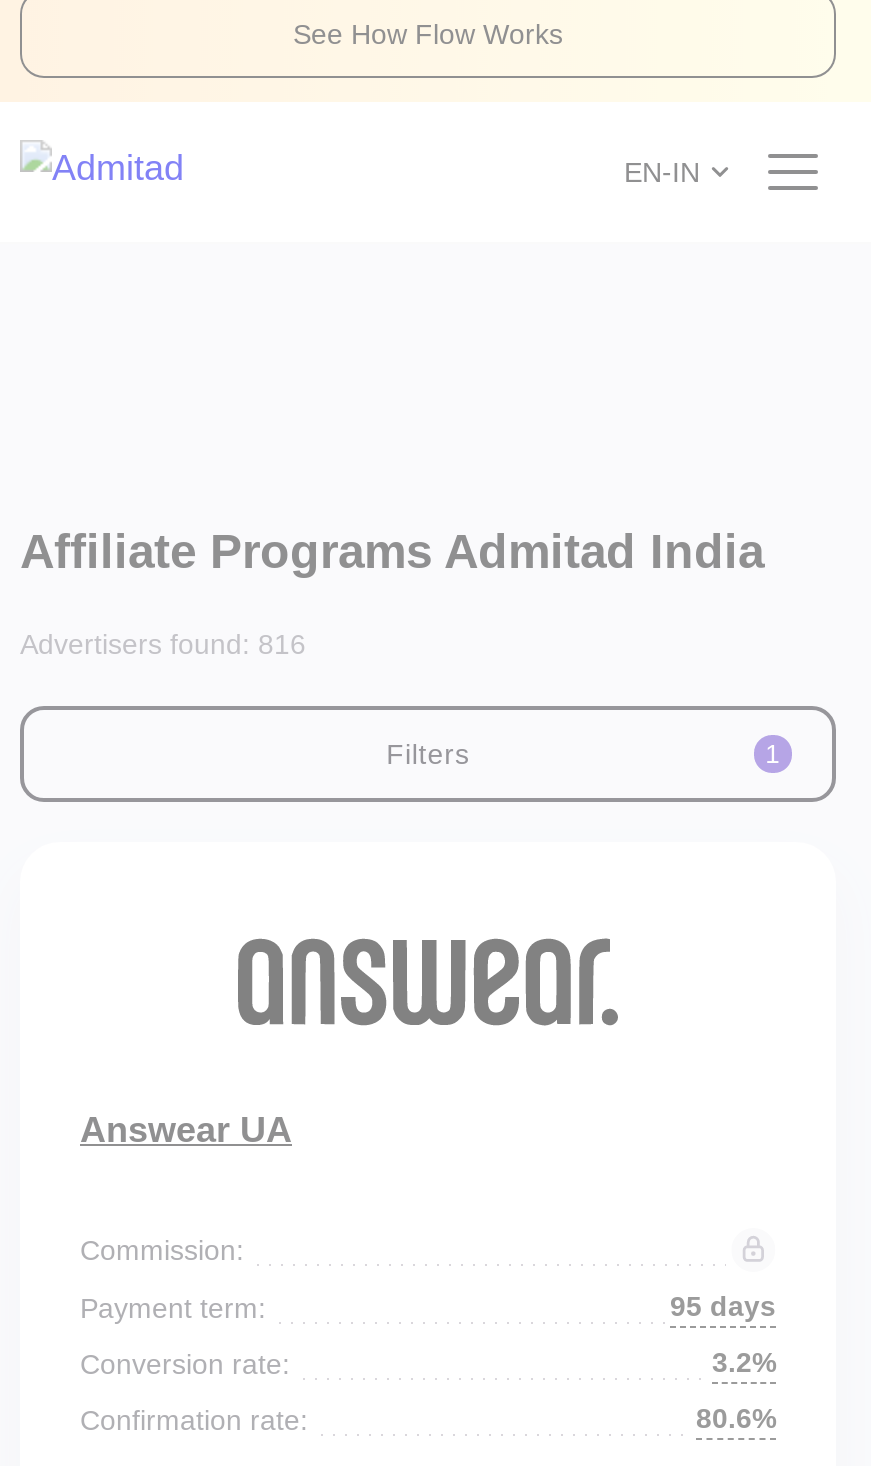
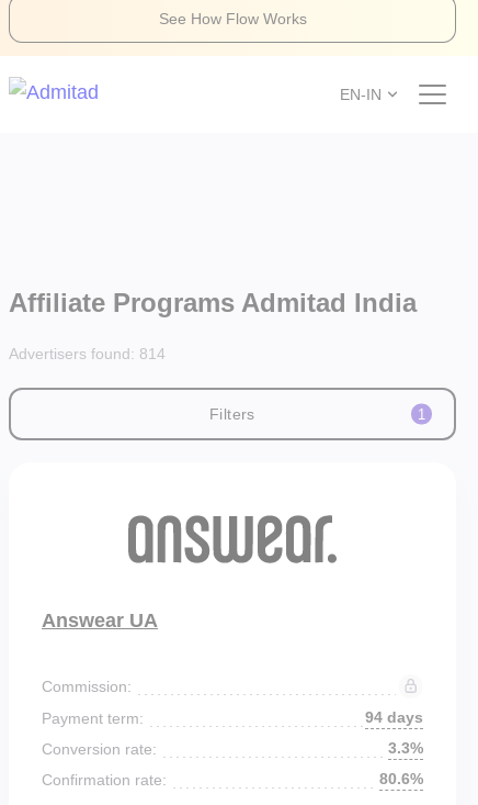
[20,628,306,660] Advertisers found: 816 -> [9,345,166,362] Advertisers found: 814
[670,1290,776,1322] 95 days -> [365,708,423,726] 94 days
[712,1346,776,1378] 3.2% -> [388,739,423,757] 3.3%

